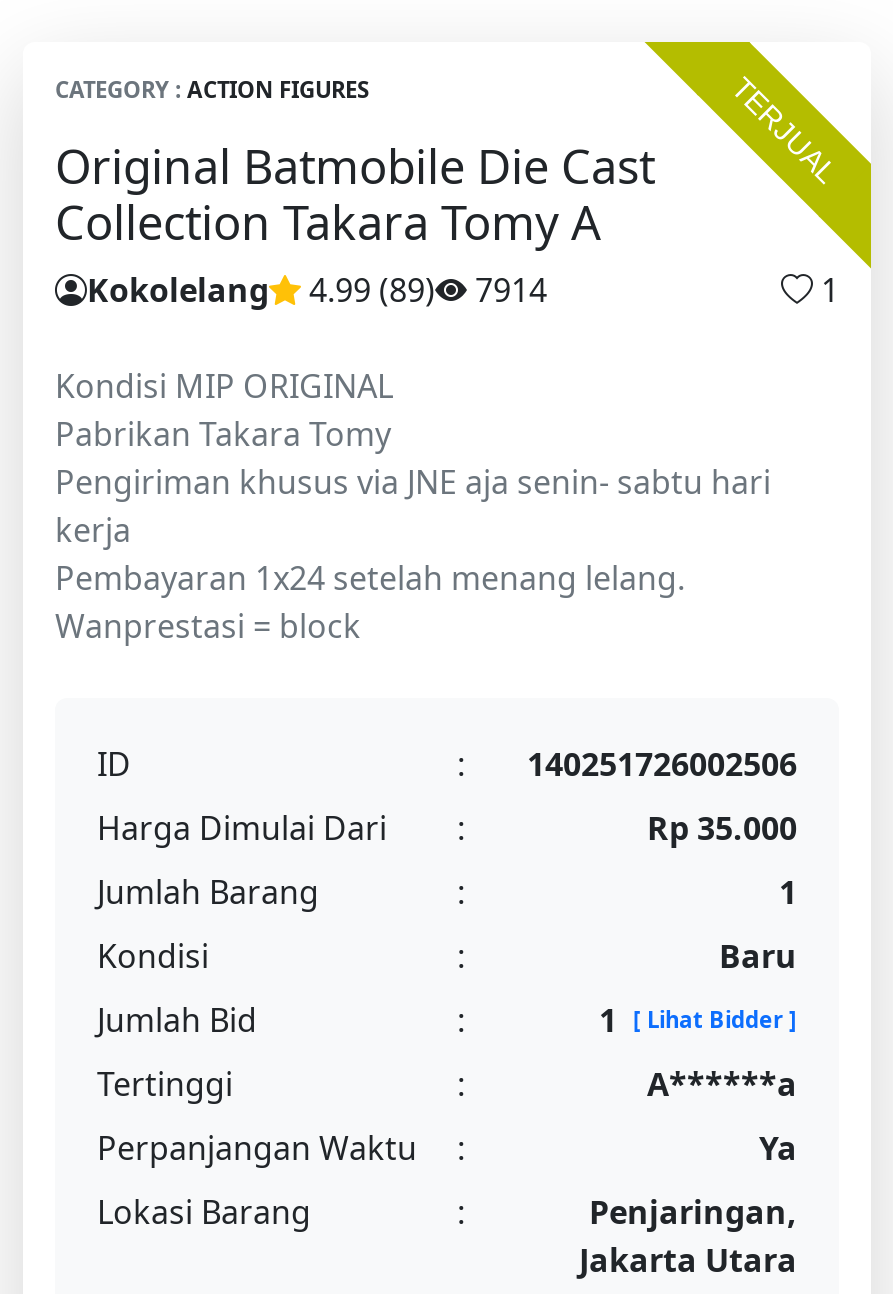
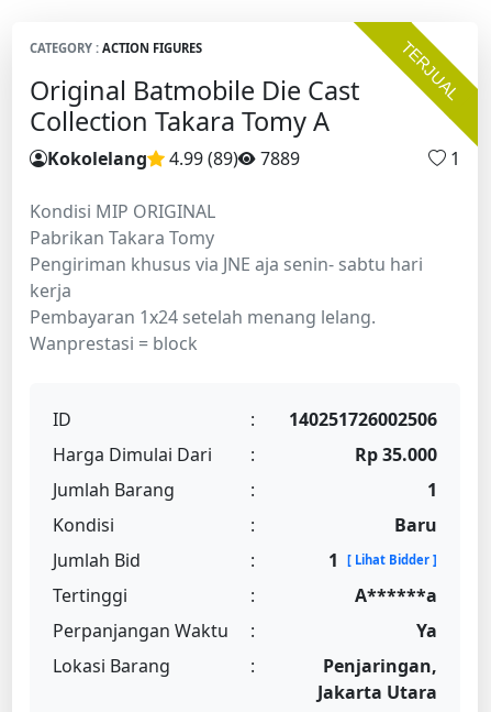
[87,267,547,311] Kokolelang 4.99 (89) 7914 -> [47,146,300,170] Kokolelang 4.99 (89) 7889

